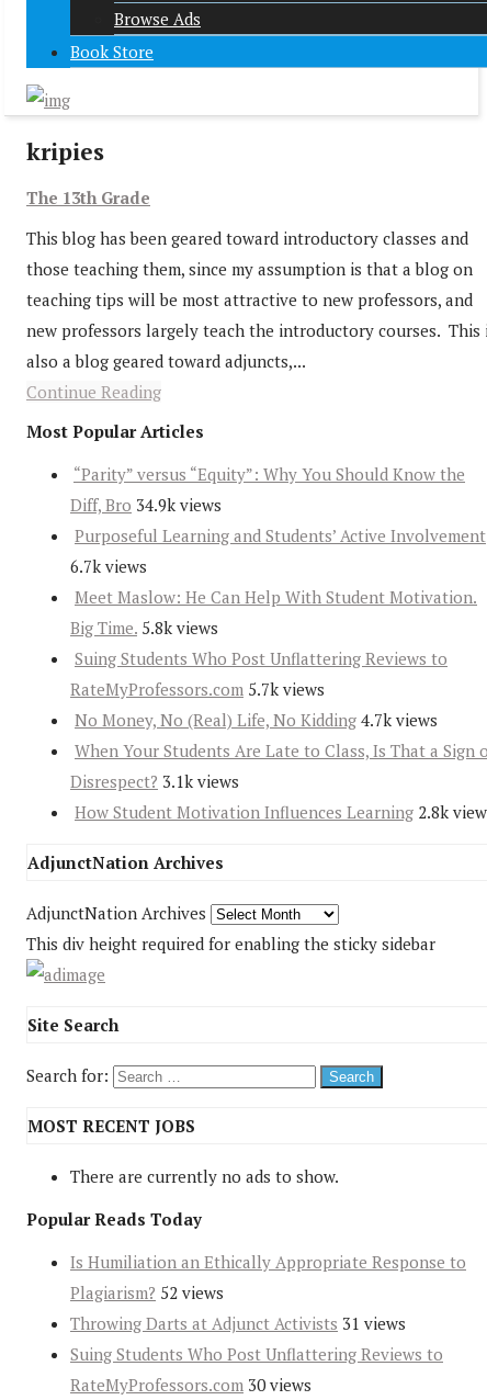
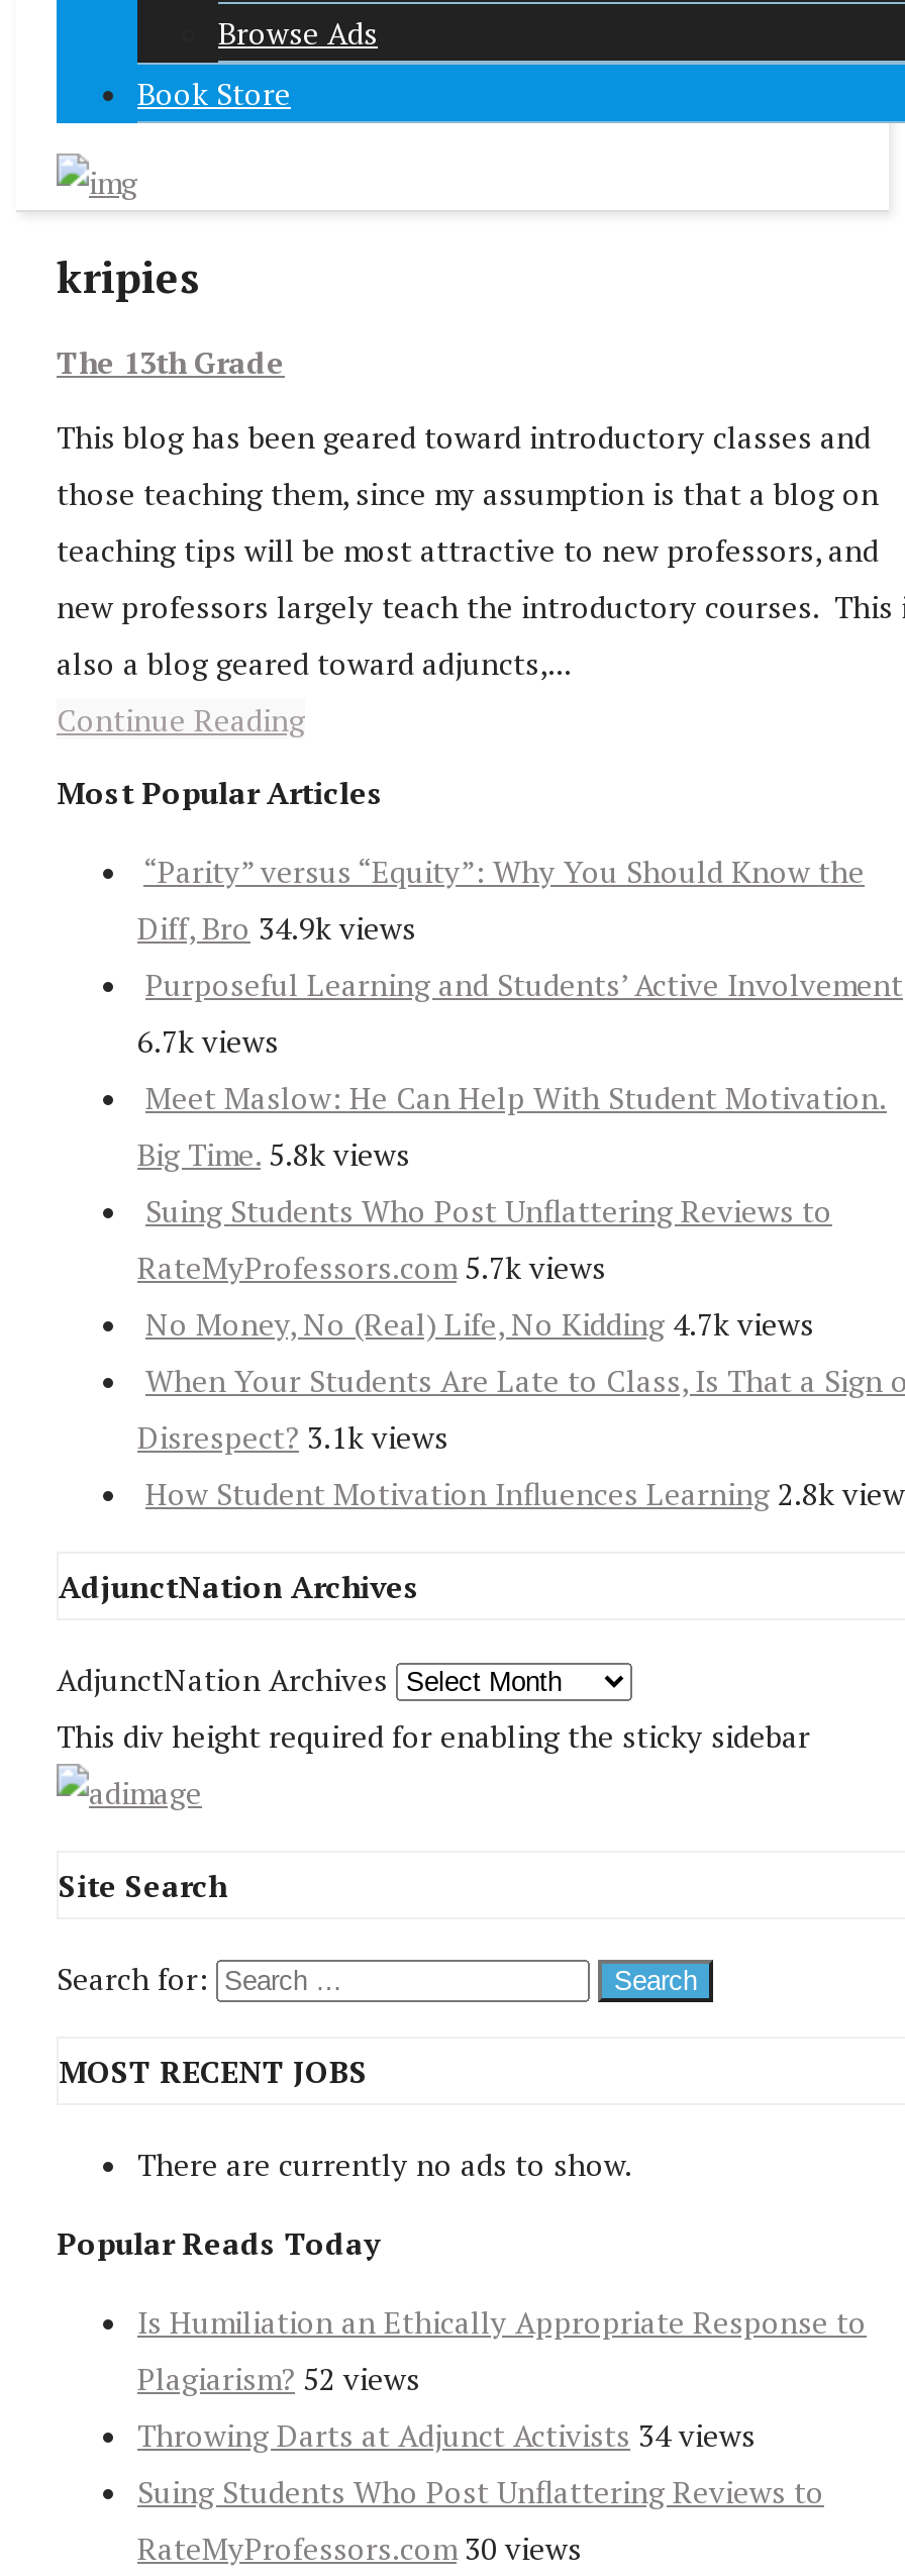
[70,1312,406,1334] Throwing Darts at Adjunct Activists 31 views -> [137,2414,756,2455] Throwing Darts at Adjunct Activists 34 views

